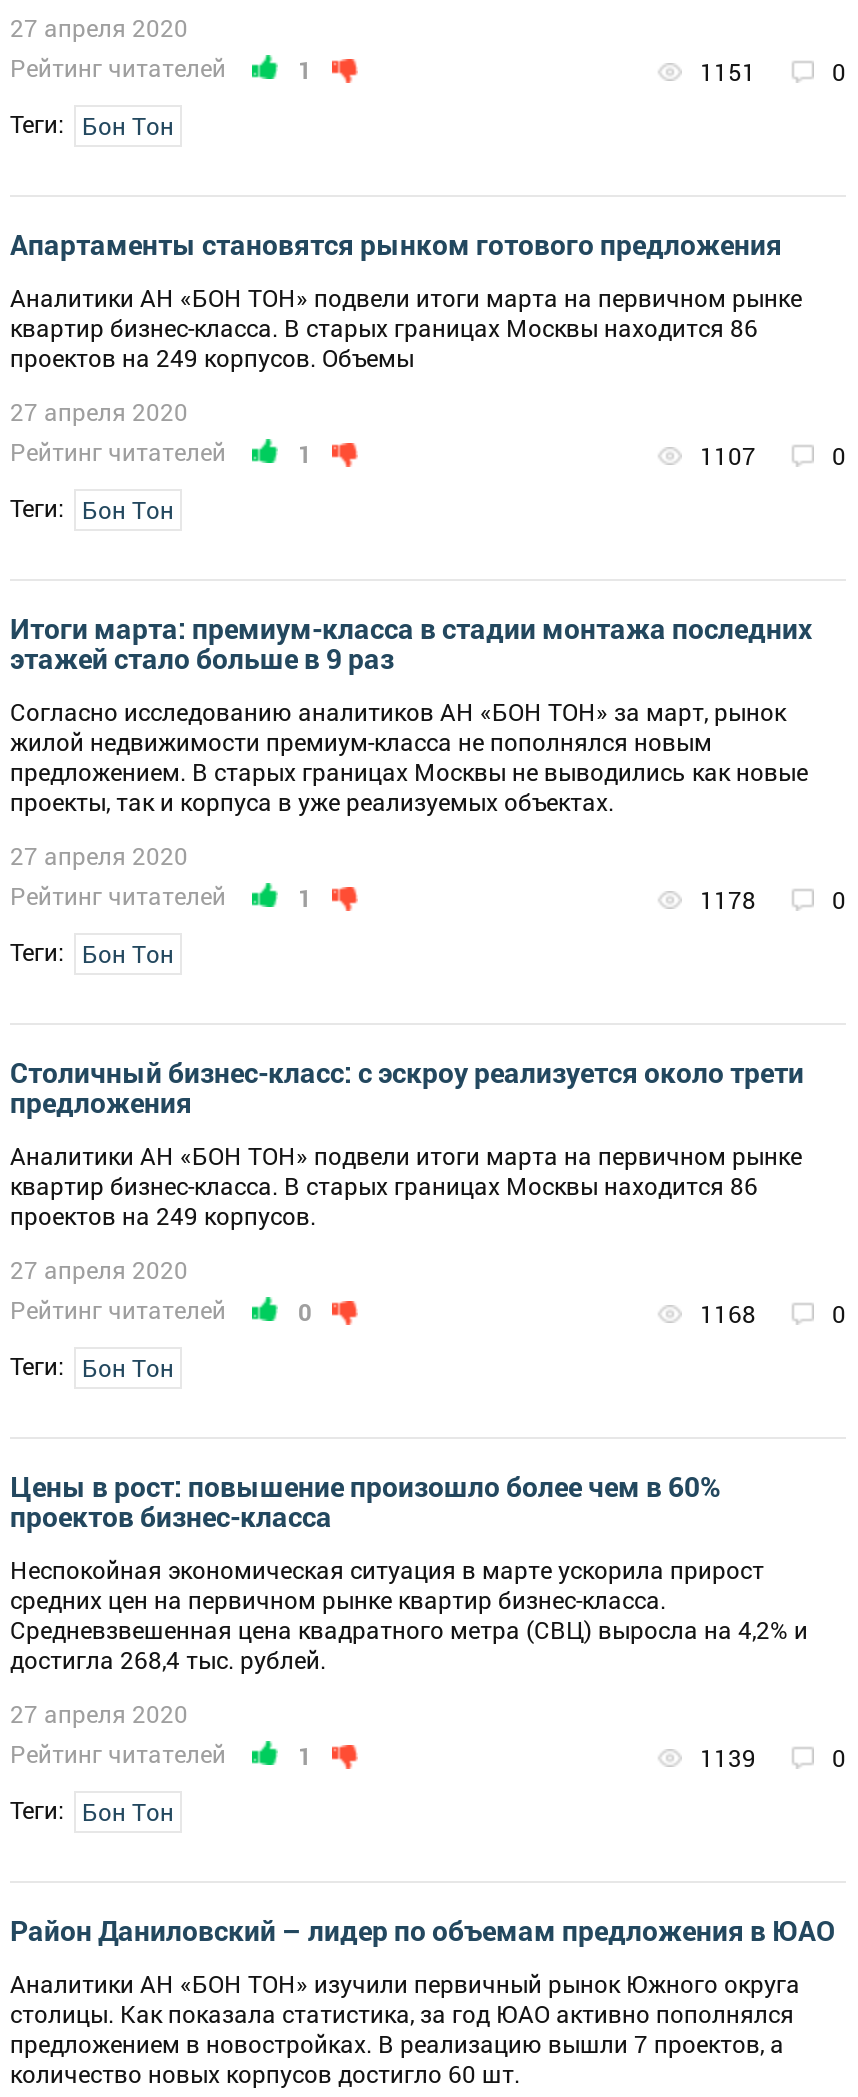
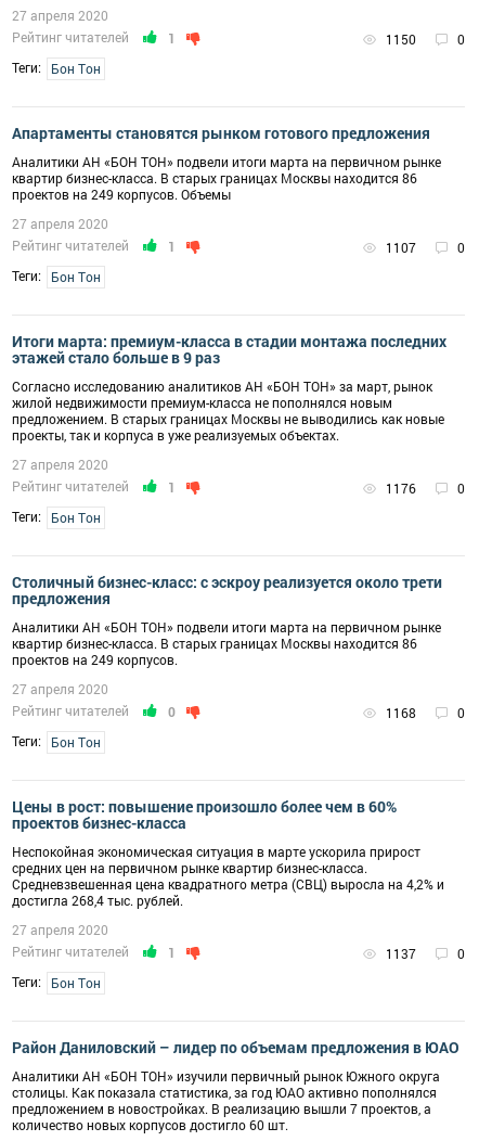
[700,54,756,86] 1151 -> [386,30,416,47] 1150
[700,882,756,914] 1178 -> [386,479,416,496] 1176
[700,1740,756,1772] 1139 -> [386,944,416,962] 1137

